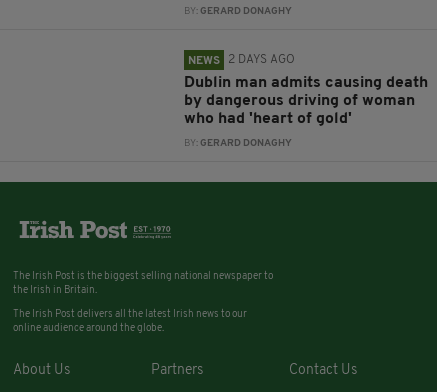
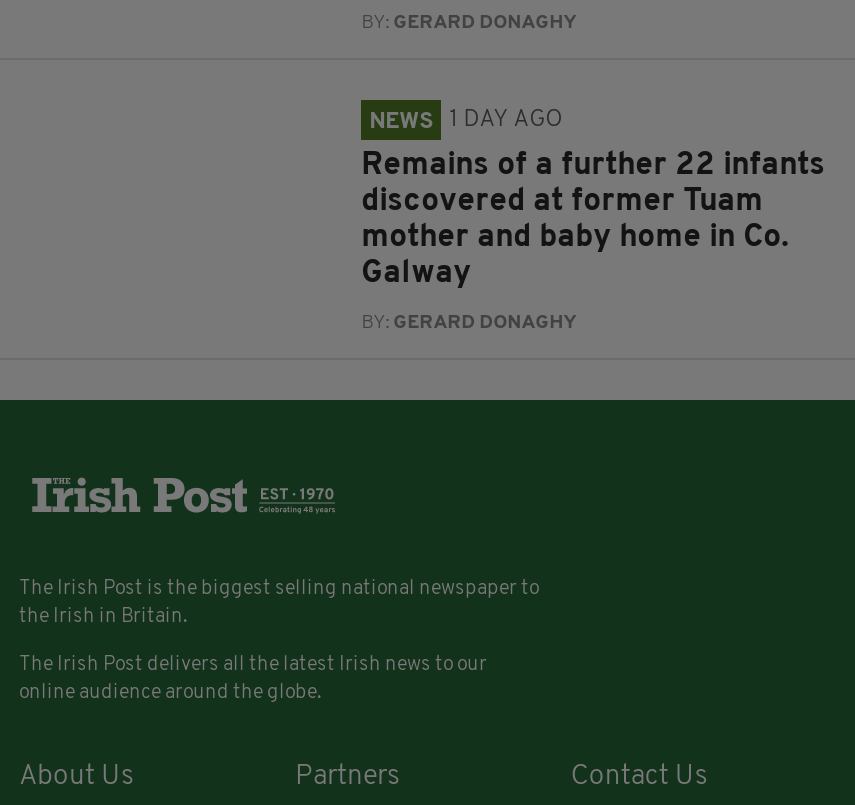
[188,54,295,67] NEWS 2 DAYS AGO -> [369,109,563,135] NEWS 1 DAY AGO
[184,75,428,127] Dublin man admits causing death | by dangerous driving of woman | who had 'heart of gold' -> [361,151,825,291] Remains of a further 22 infants | discovered at former Tuam | mother and baby home in Co. | Galway

